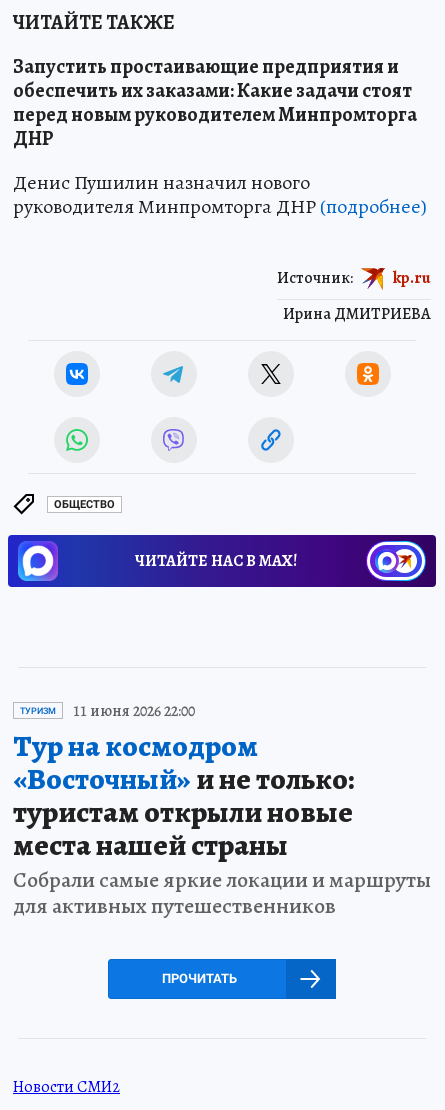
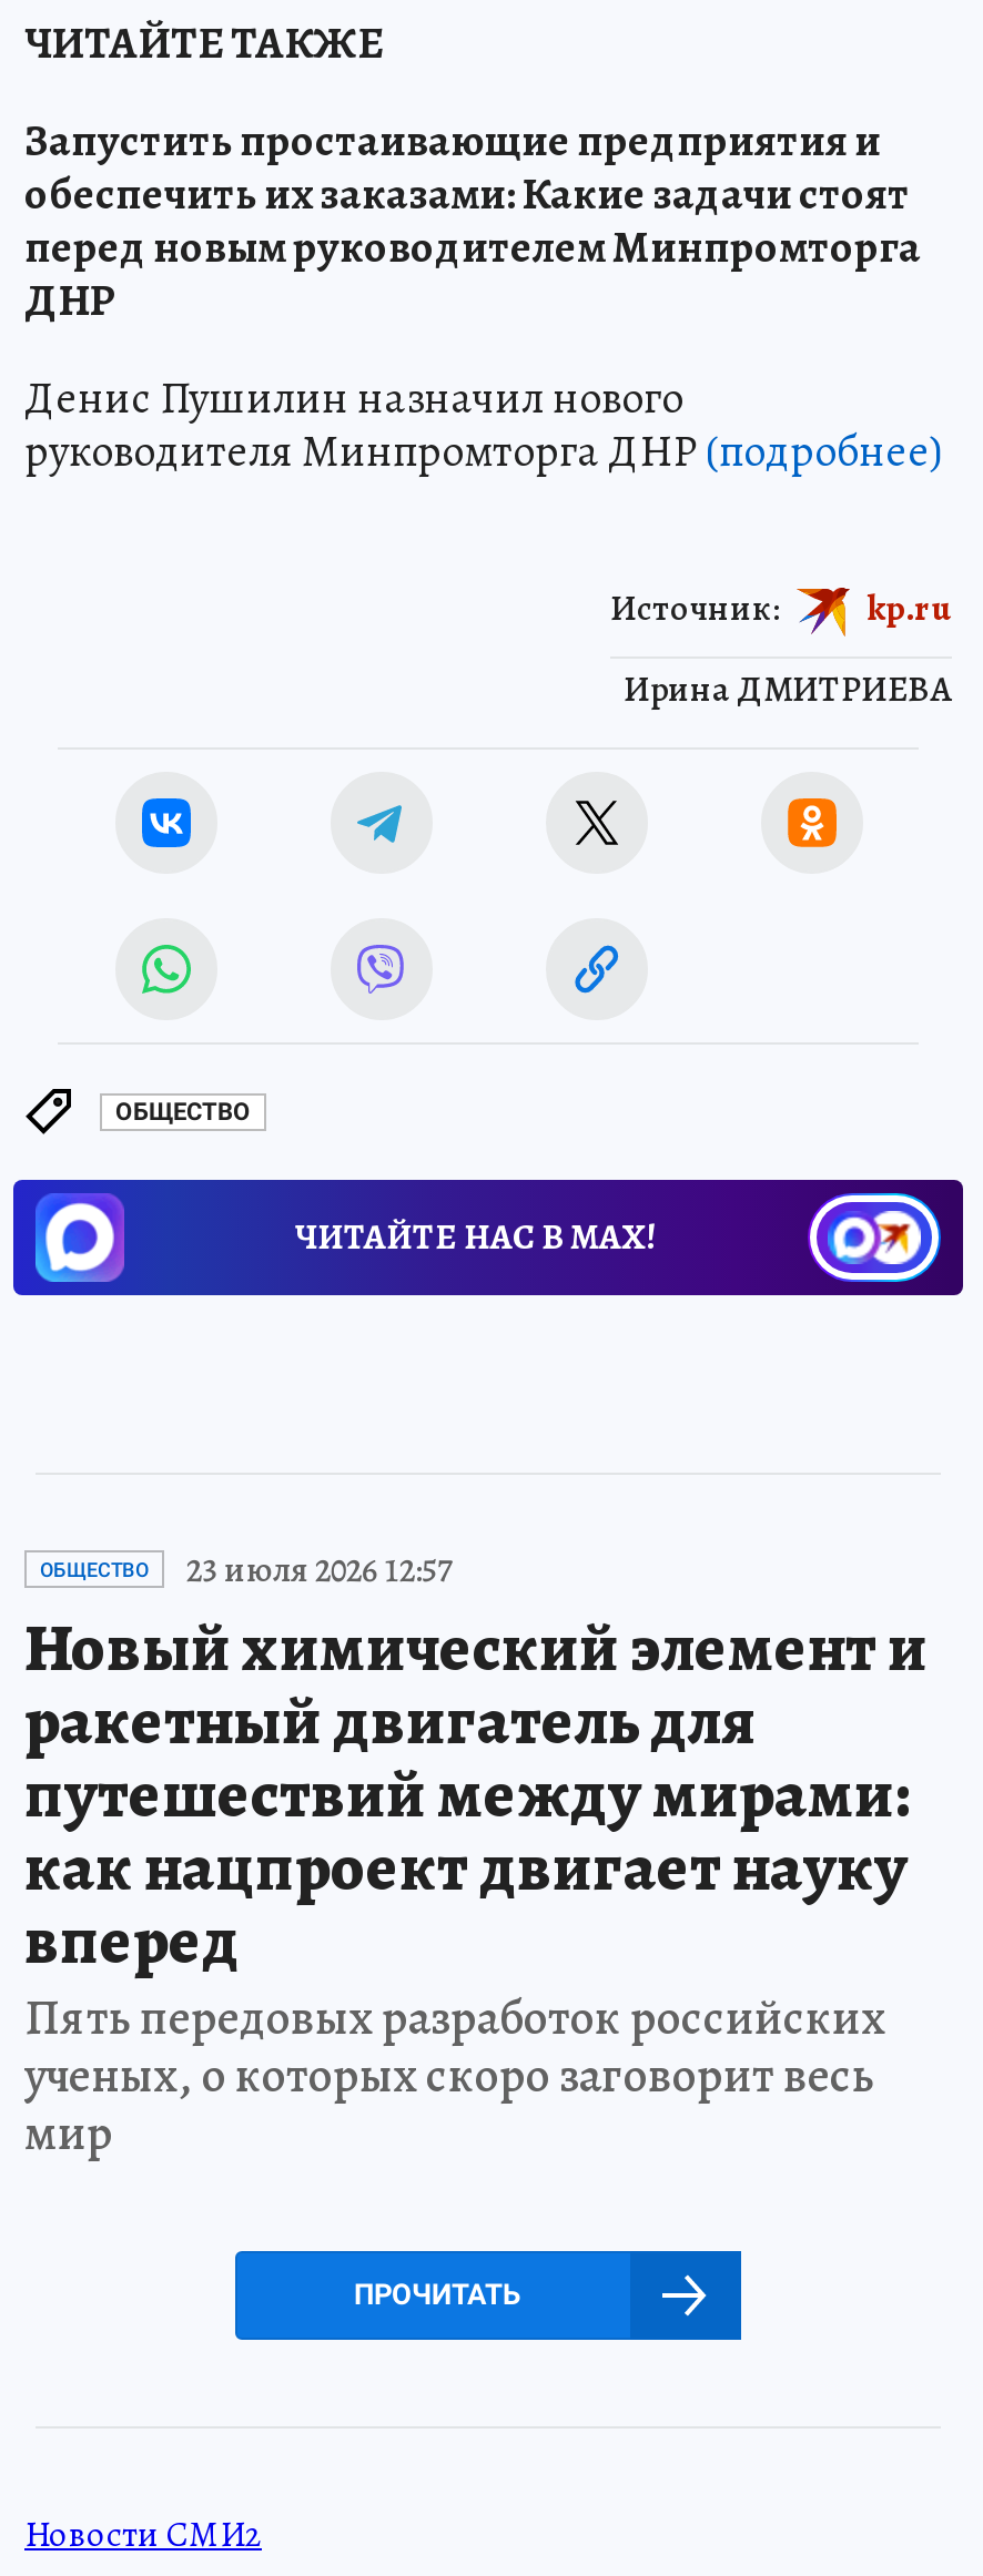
[13,700,431,921] ТУРИЗМ | 11 июня 2026 22:00 | Тур на космодром | «Восточный»и не только: | туристам открыли новые | места нашей страны | Собрали самые яркие локации и маршруты | для активных путешественников -> [24,1545,928,2166] ОБЩЕСТВО | 23 июля 2026 12:57 | Новый химический элемент и | ракетный двигатель для | путешествий между мирами: | как нацпроект двигает науку | вперед | Пять передовых разработок российских | ученых, о которых скоро заговорит весь | мир

